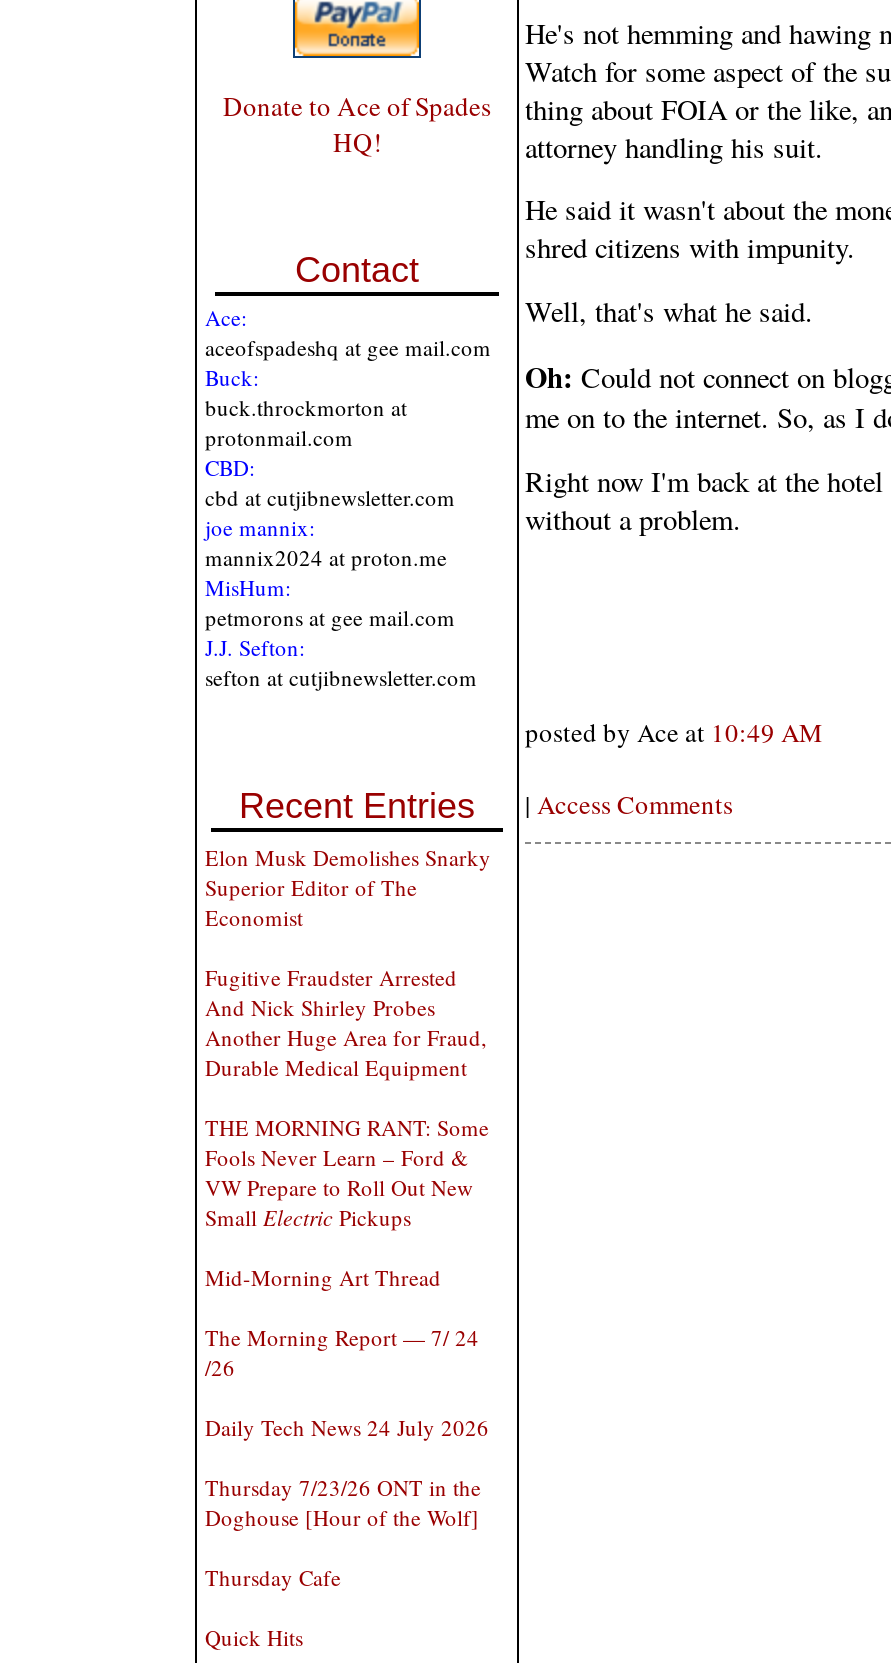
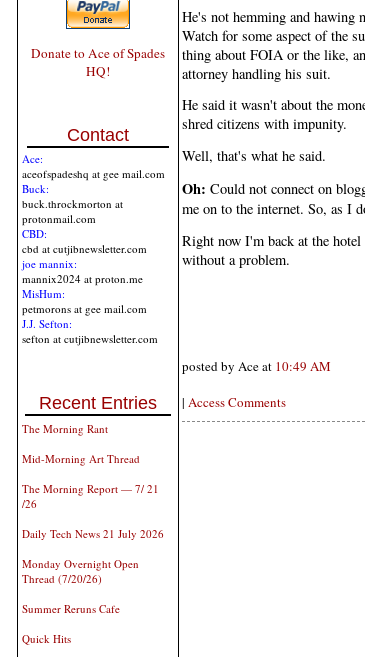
[205,842,491,1232] Elon Musk Demolishes Snarky | Superior Editor of The | Economist | Fugitive Fraudster Arrested | And Nick Shirley Probes | Another Huge Area for Fraud, | Durable Medical Equipment | THE MORNING RANT: Some | Fools Never Learn – Ford & | VW Prepare to Roll Out New | Small Electric Pickups -> [22,421,108,436] The Morning Rant
[205,1322,479,1352] The Morning Report — 7/ 24 -> [22,481,159,496] The Morning Report — 7/ 21
[205,1412,489,1442] Daily Tech News 24 July 2026 -> [22,526,164,541] Daily Tech News 21 July 2026
[205,1472,481,1532] Thursday 7/23/26 ONT in the | Doghouse [Hour of the Wolf] -> [22,556,139,586] Monday Overnight Open | Thread (7/20/26)
[205,1562,341,1592] Thursday Cafe -> [22,601,120,616] Summer Reruns Cafe

